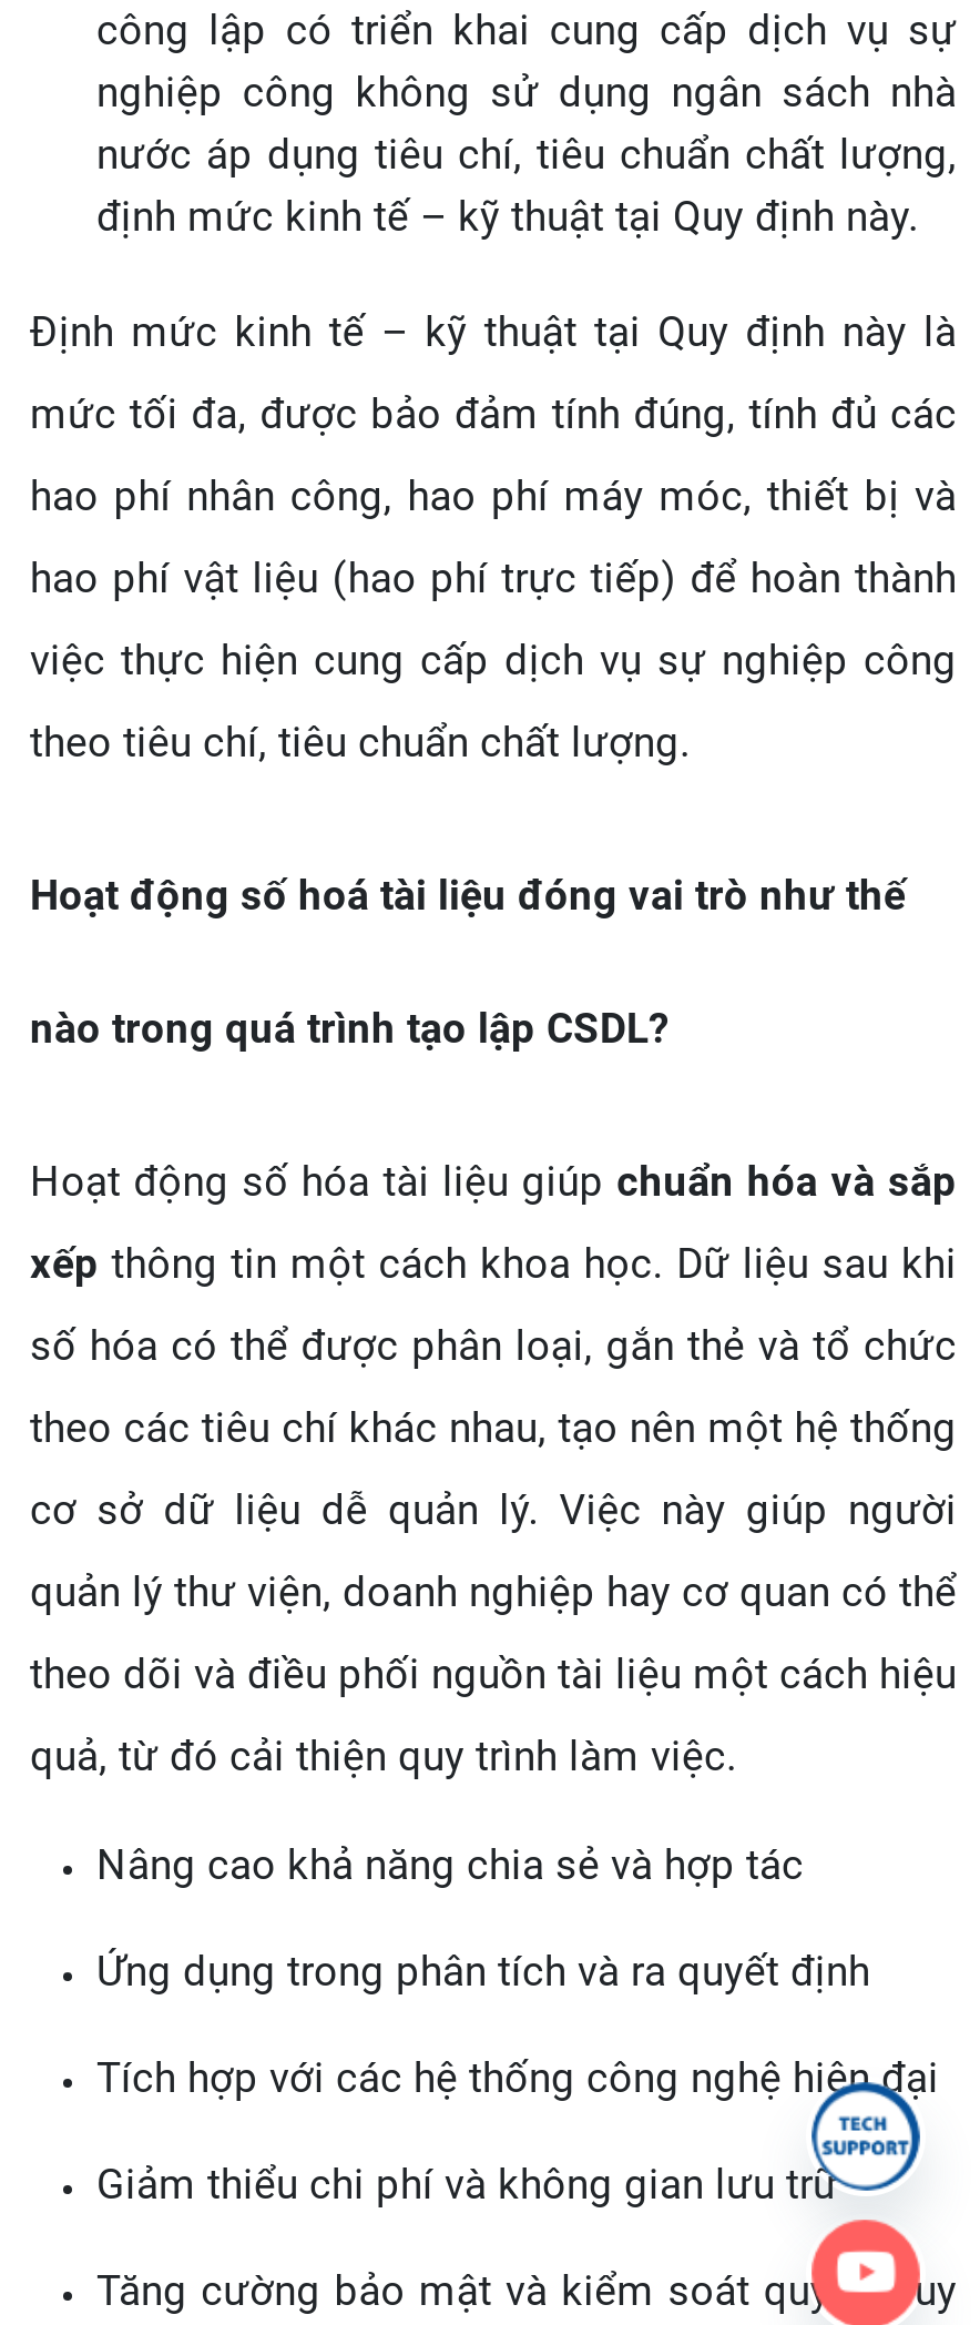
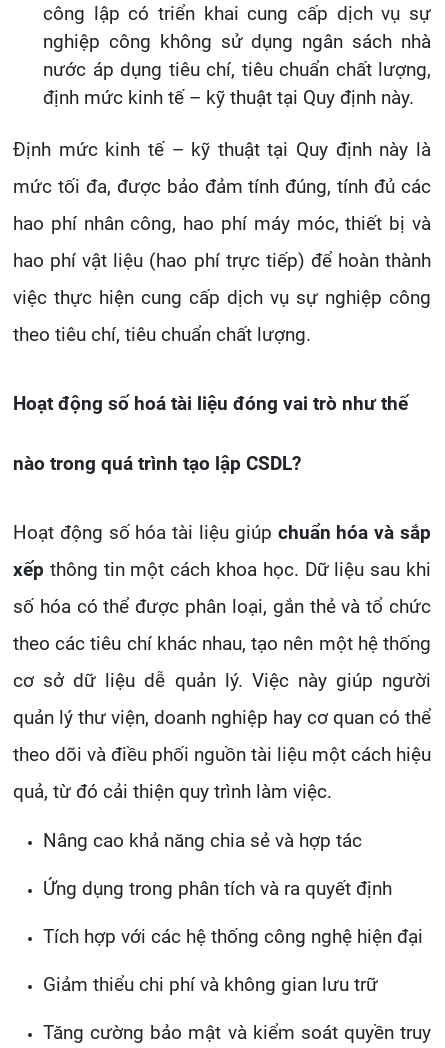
[808,2110,923,2263] [image] -> none

